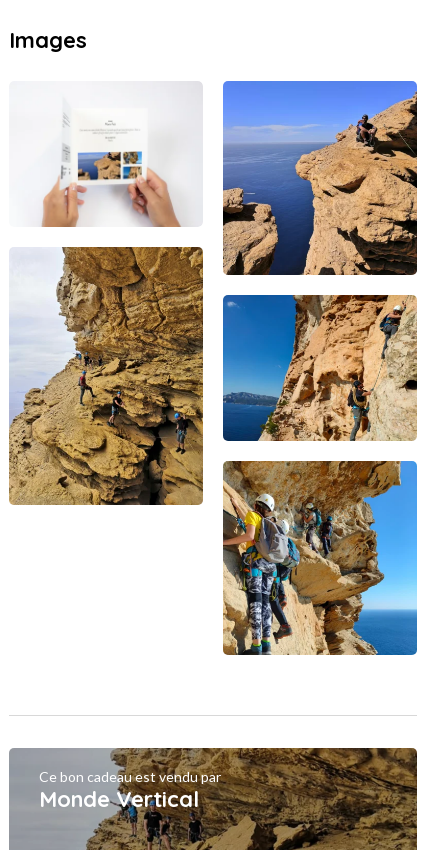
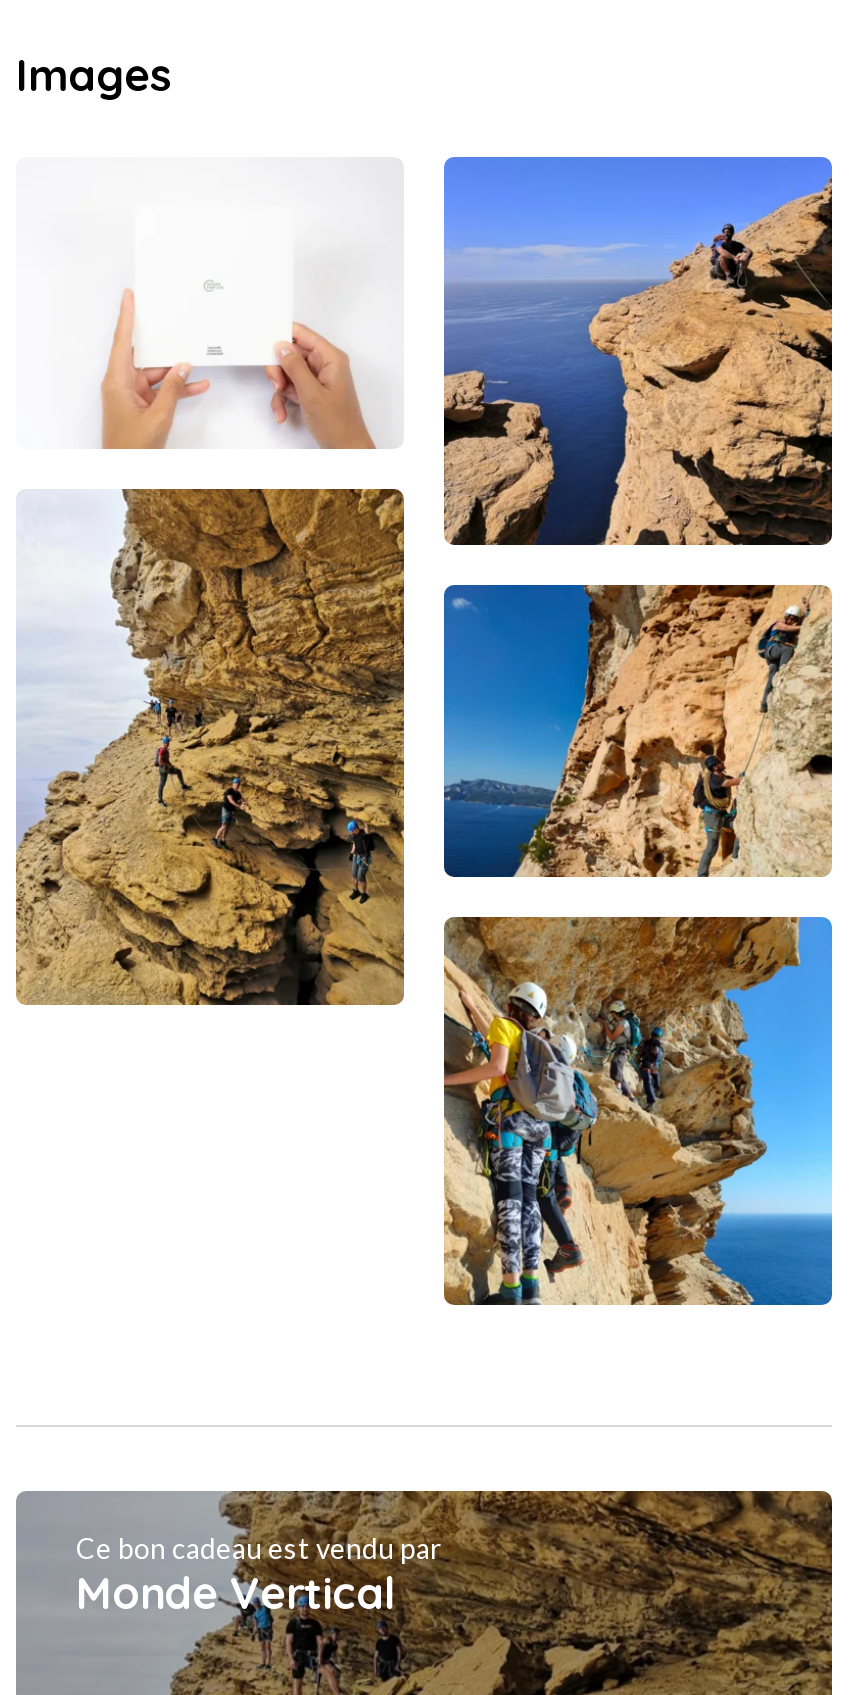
[41,116,188,228] [image] -> [82,255,376,449] [image]

